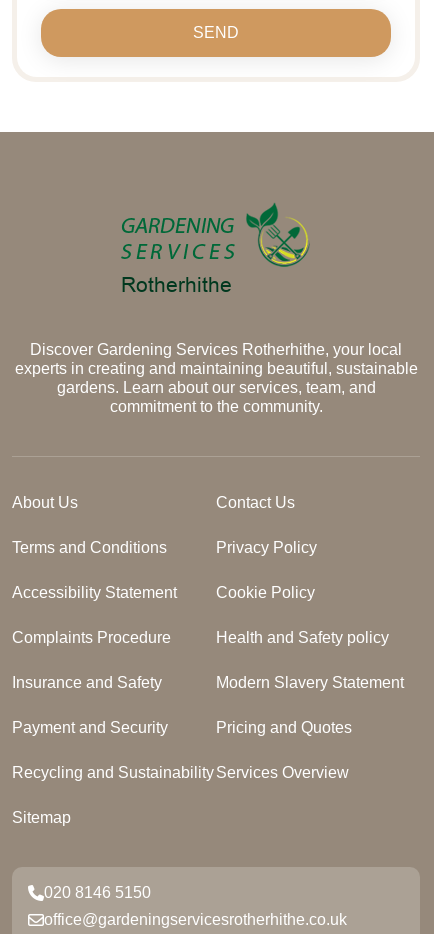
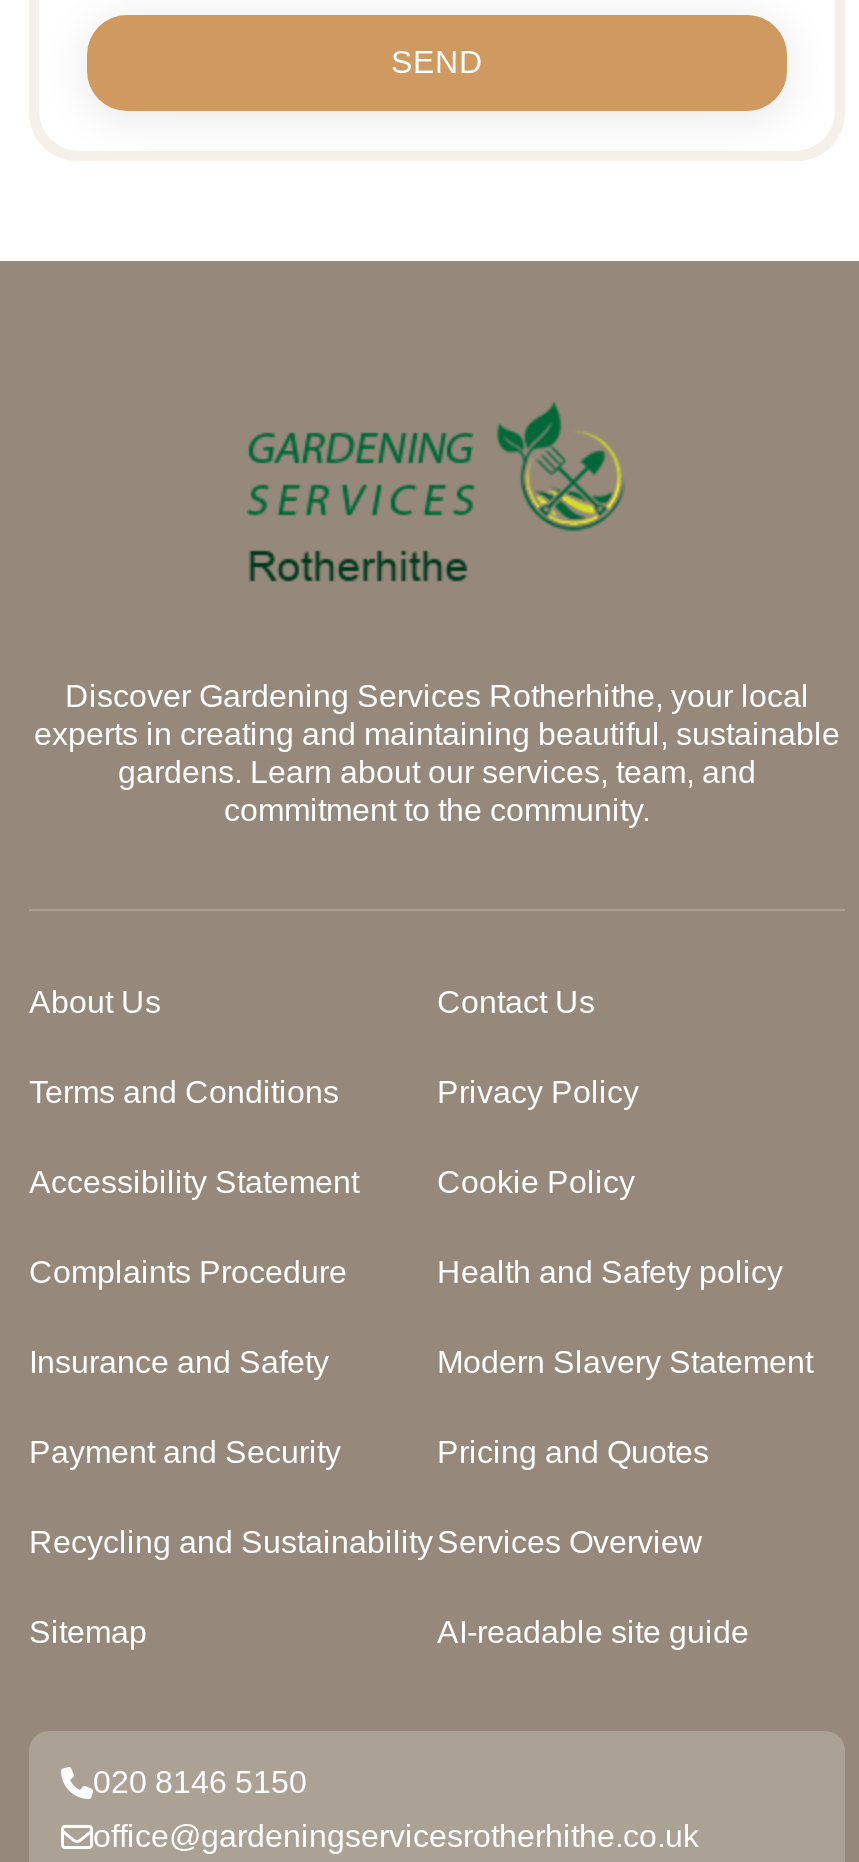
none -> [437,1615,749,1649] AI-readable site guide

